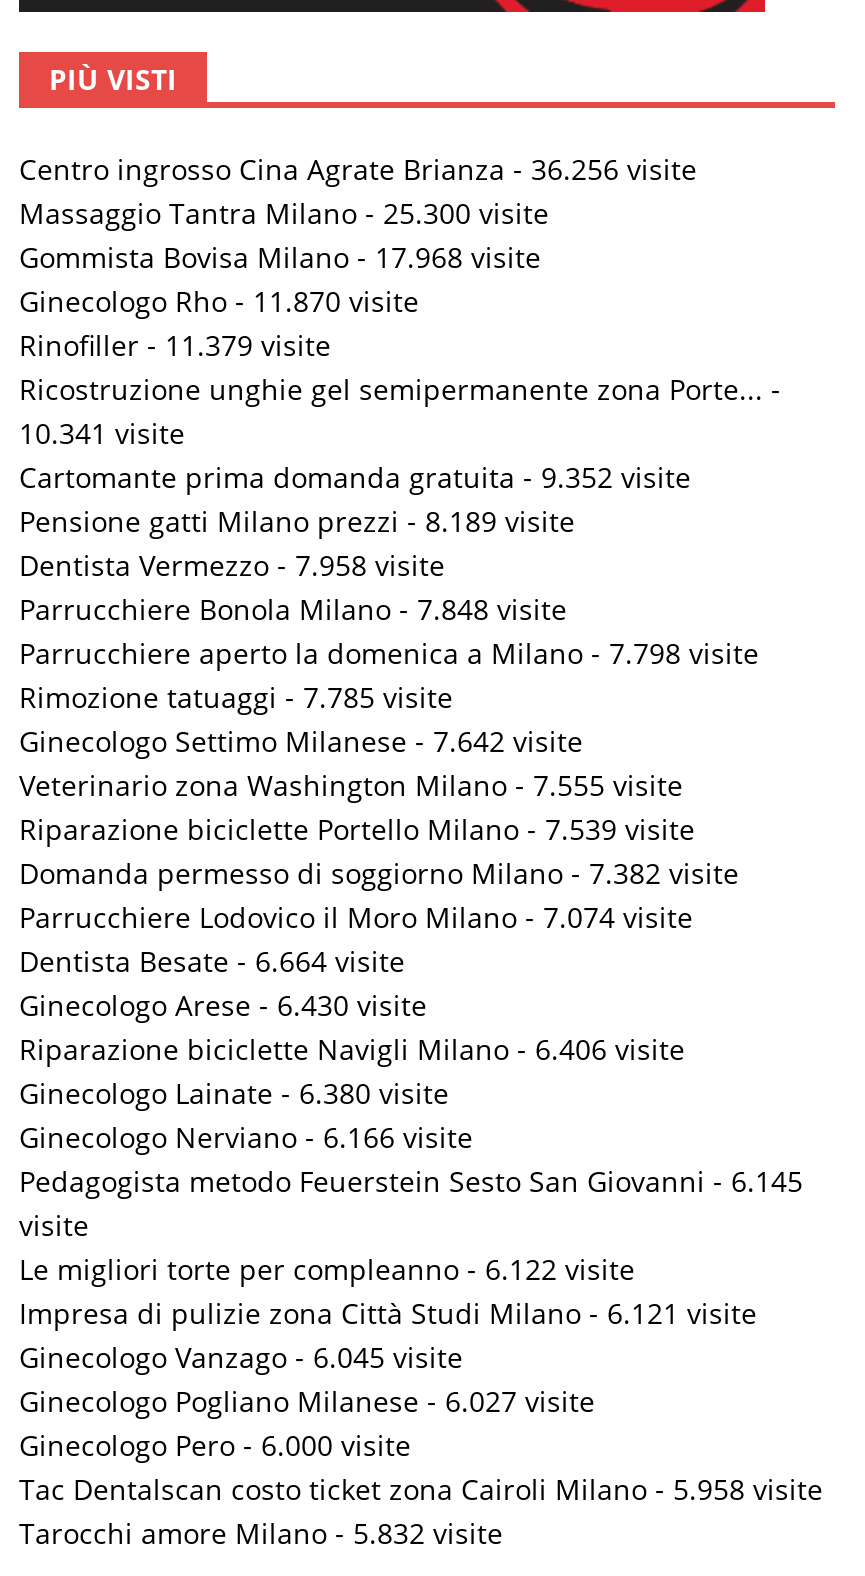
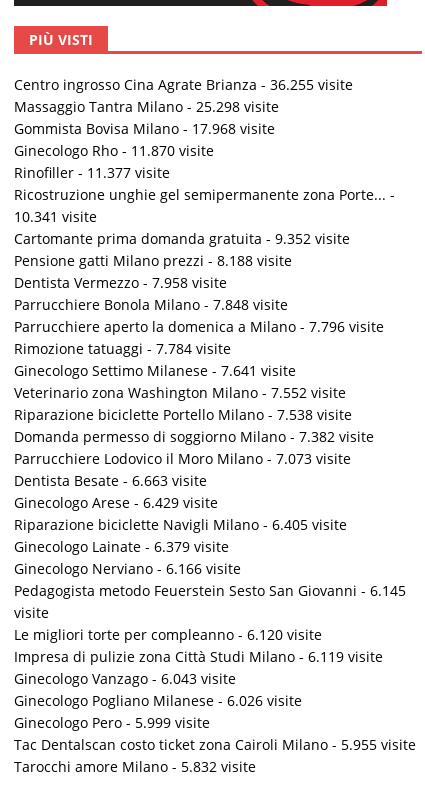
[19,151,697,189] Centro ingrosso Cina Agrate Brianza - 36.256 visite -> [14,75,353,94] Centro ingrosso Cina Agrate Brianza - 36.255 visite
[19,195,549,233] Massaggio Tantra Milano - 25.300 visite -> [14,97,279,116] Massaggio Tantra Milano - 25.298 visite
[19,327,331,365] Rinofiller - 11.379 visite -> [14,163,170,182] Rinofiller - 11.377 visite
[19,503,575,541] Pensione gatti Milano prezzi - 8.189 visite -> [14,251,292,270] Pensione gatti Milano prezzi - 8.188 visite
[19,635,759,673] Parrucchiere aperto la domenica a Milano - 7.798 visite -> [14,317,384,336] Parrucchiere aperto la domenica a Milano - 7.796 visite
[19,679,453,717] Rimozione tatuaggi - 7.785 visite -> [14,339,231,358] Rimozione tatuaggi - 7.784 visite
[19,723,583,761] Ginecologo Settimo Milanese - 7.642 visite -> [14,361,296,380] Ginecologo Settimo Milanese - 7.641 visite
[19,767,683,805] Veterinario zona Washington Milano - 7.555 visite -> [14,383,346,402] Veterinario zona Washington Milano - 7.552 visite
[19,811,695,849] Riparazione biciclette Portello Milano - 7.539 visite -> [14,405,352,424] Riparazione biciclette Portello Milano - 7.538 visite
[19,899,693,937] Parrucchiere Lodovico il Moro Milano - 7.074 visite -> [14,449,351,468] Parrucchiere Lodovico il Moro Milano - 7.073 visite
[19,943,405,981] Dentista Besate - 6.664 visite -> [14,471,207,490] Dentista Besate - 6.663 visite
[19,987,427,1025] Ginecologo Arese - 6.430 visite -> [14,493,218,512] Ginecologo Arese - 6.429 visite
[19,1031,685,1069] Riparazione biciclette Navigli Milano - 6.406 visite -> [14,515,347,534] Riparazione biciclette Navigli Milano - 6.405 visite
[19,1075,449,1113] Ginecologo Lainate - 6.380 visite -> [14,537,229,556] Ginecologo Lainate - 6.379 visite
[19,1251,635,1289] Le migliori torte per compleanno - 6.122 visite -> [14,625,322,644] Le migliori torte per compleanno - 6.120 visite
[19,1295,757,1333] Impresa di pulizie zona Città Studi Milano - 6.121 visite -> [14,647,383,666] Impresa di pulizie zona Città Studi Milano - 6.119 visite
[19,1339,463,1377] Ginecologo Vanzago - 6.045 visite -> [14,669,236,688] Ginecologo Vanzago - 6.043 visite
[19,1383,595,1421] Ginecologo Pogliano Milanese - 6.027 visite -> [14,691,302,710] Ginecologo Pogliano Milanese - 6.026 visite
[19,1427,411,1465] Ginecologo Pero - 6.000 visite -> [14,713,210,732] Ginecologo Pero - 5.999 visite
[19,1471,823,1509] Tac Dentalscan costo ticket zona Cairoli Milano - 5.958 visite -> [14,735,416,754] Tac Dentalscan costo ticket zona Cairoli Milano - 5.955 visite

